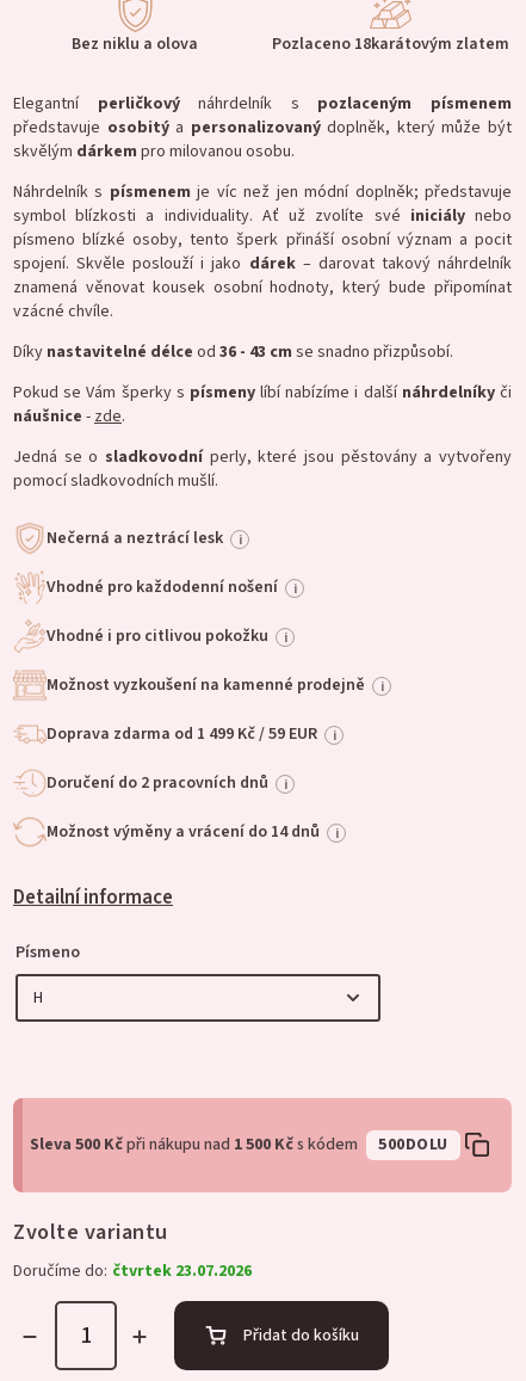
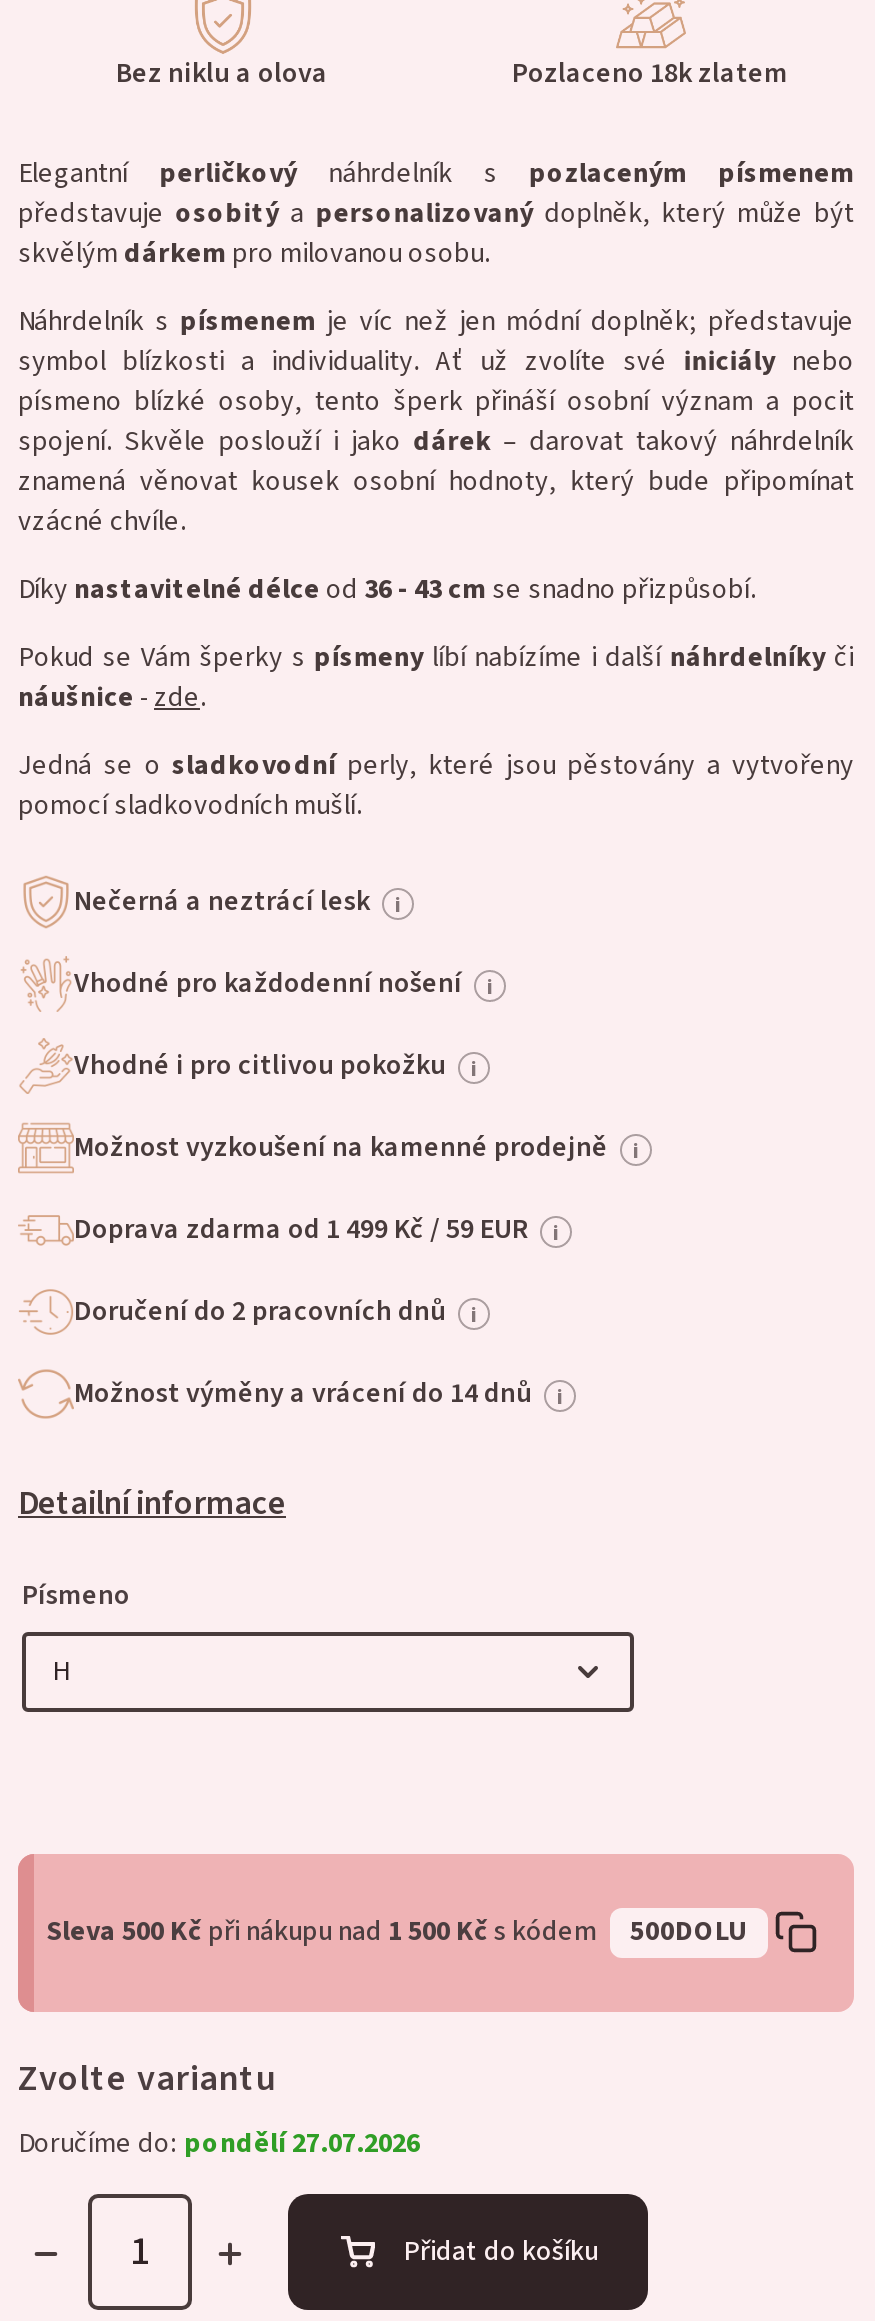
[271,32,509,56] Pozlaceno 18karátovým zlatem -> [512,54,788,94] Pozlaceno 18k zlatem
[13,1259,252,1283] Doručíme do: čtvrtek 23.07.2026 -> [18,2124,420,2164] Doručíme do: pondělí 27.07.2026

